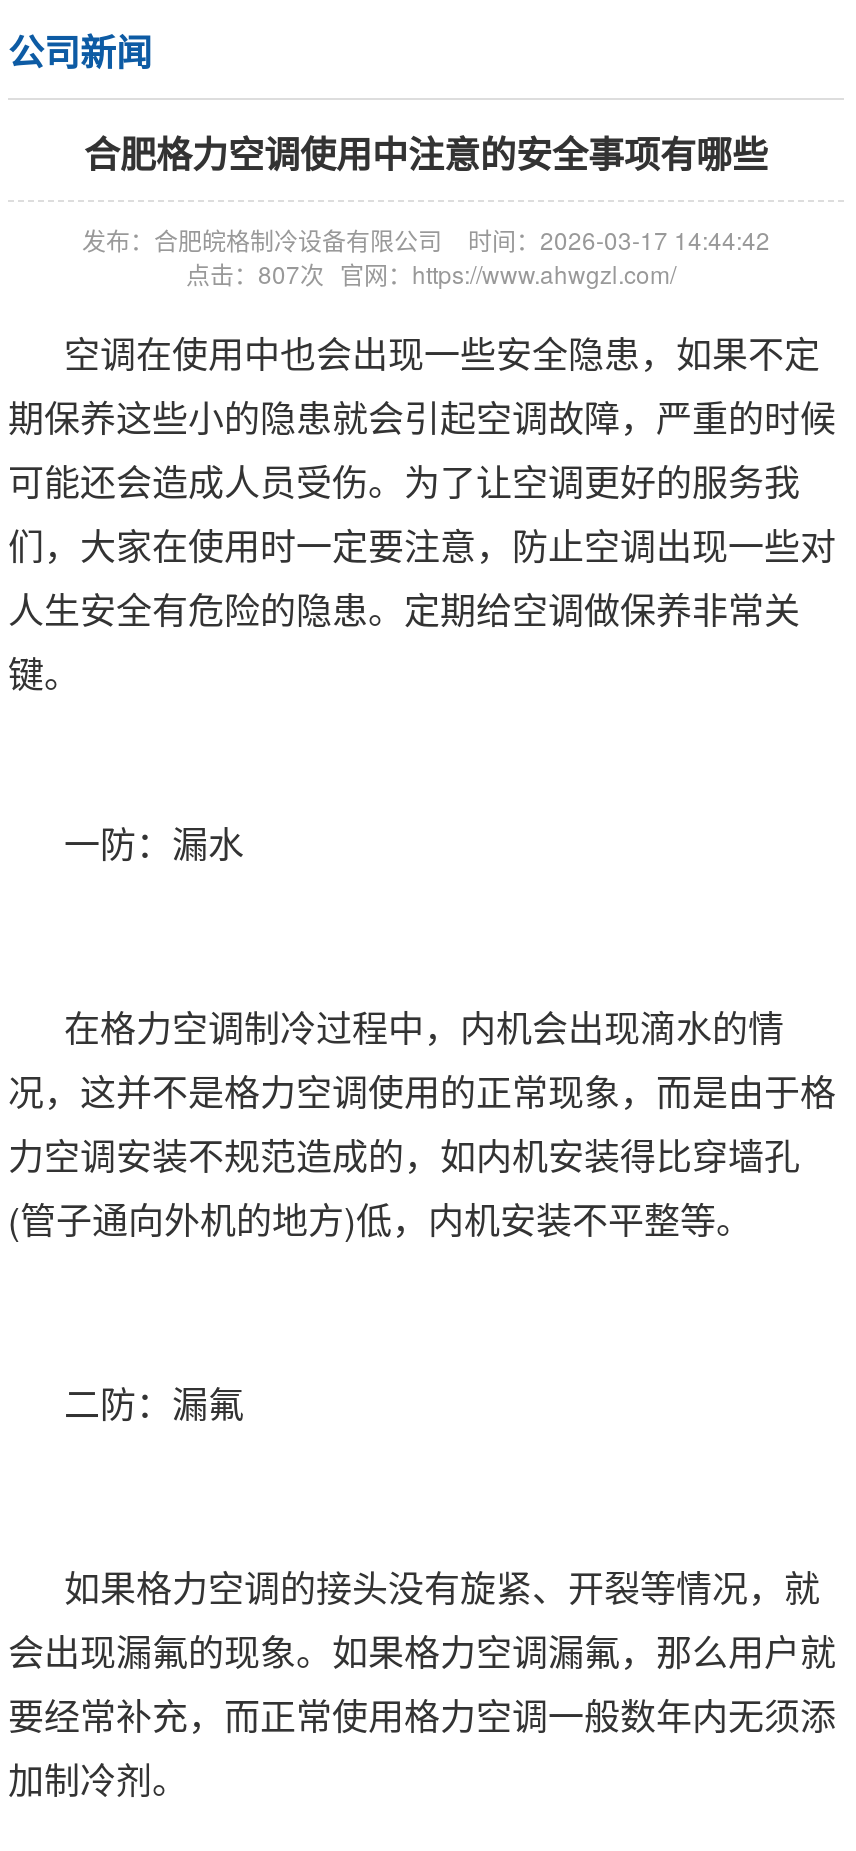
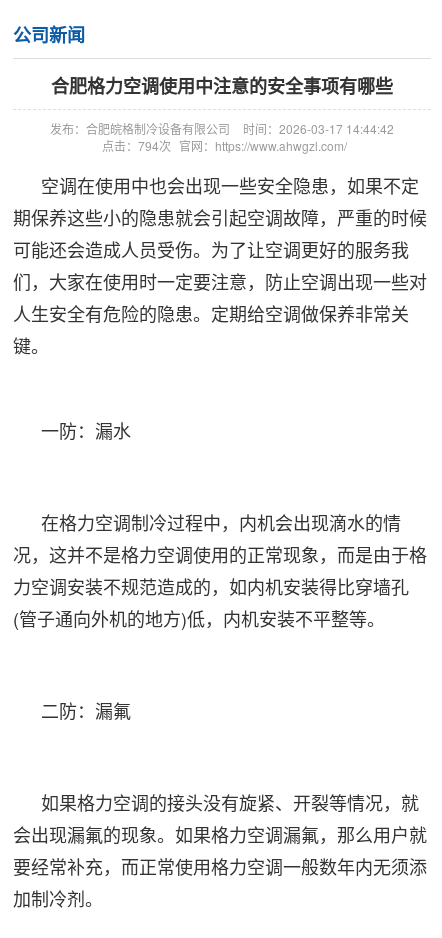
[186,256,676,290] 点击：807次 官网：https://www.ahwgzl.com/ -> [102,137,347,154] 点击：794次 官网：https://www.ahwgzl.com/

